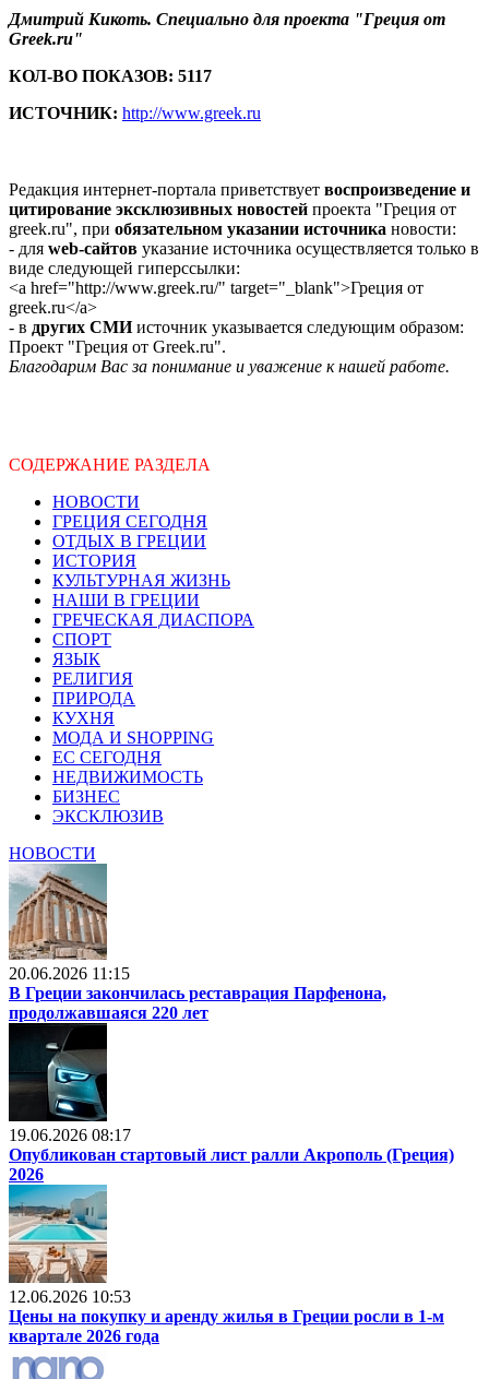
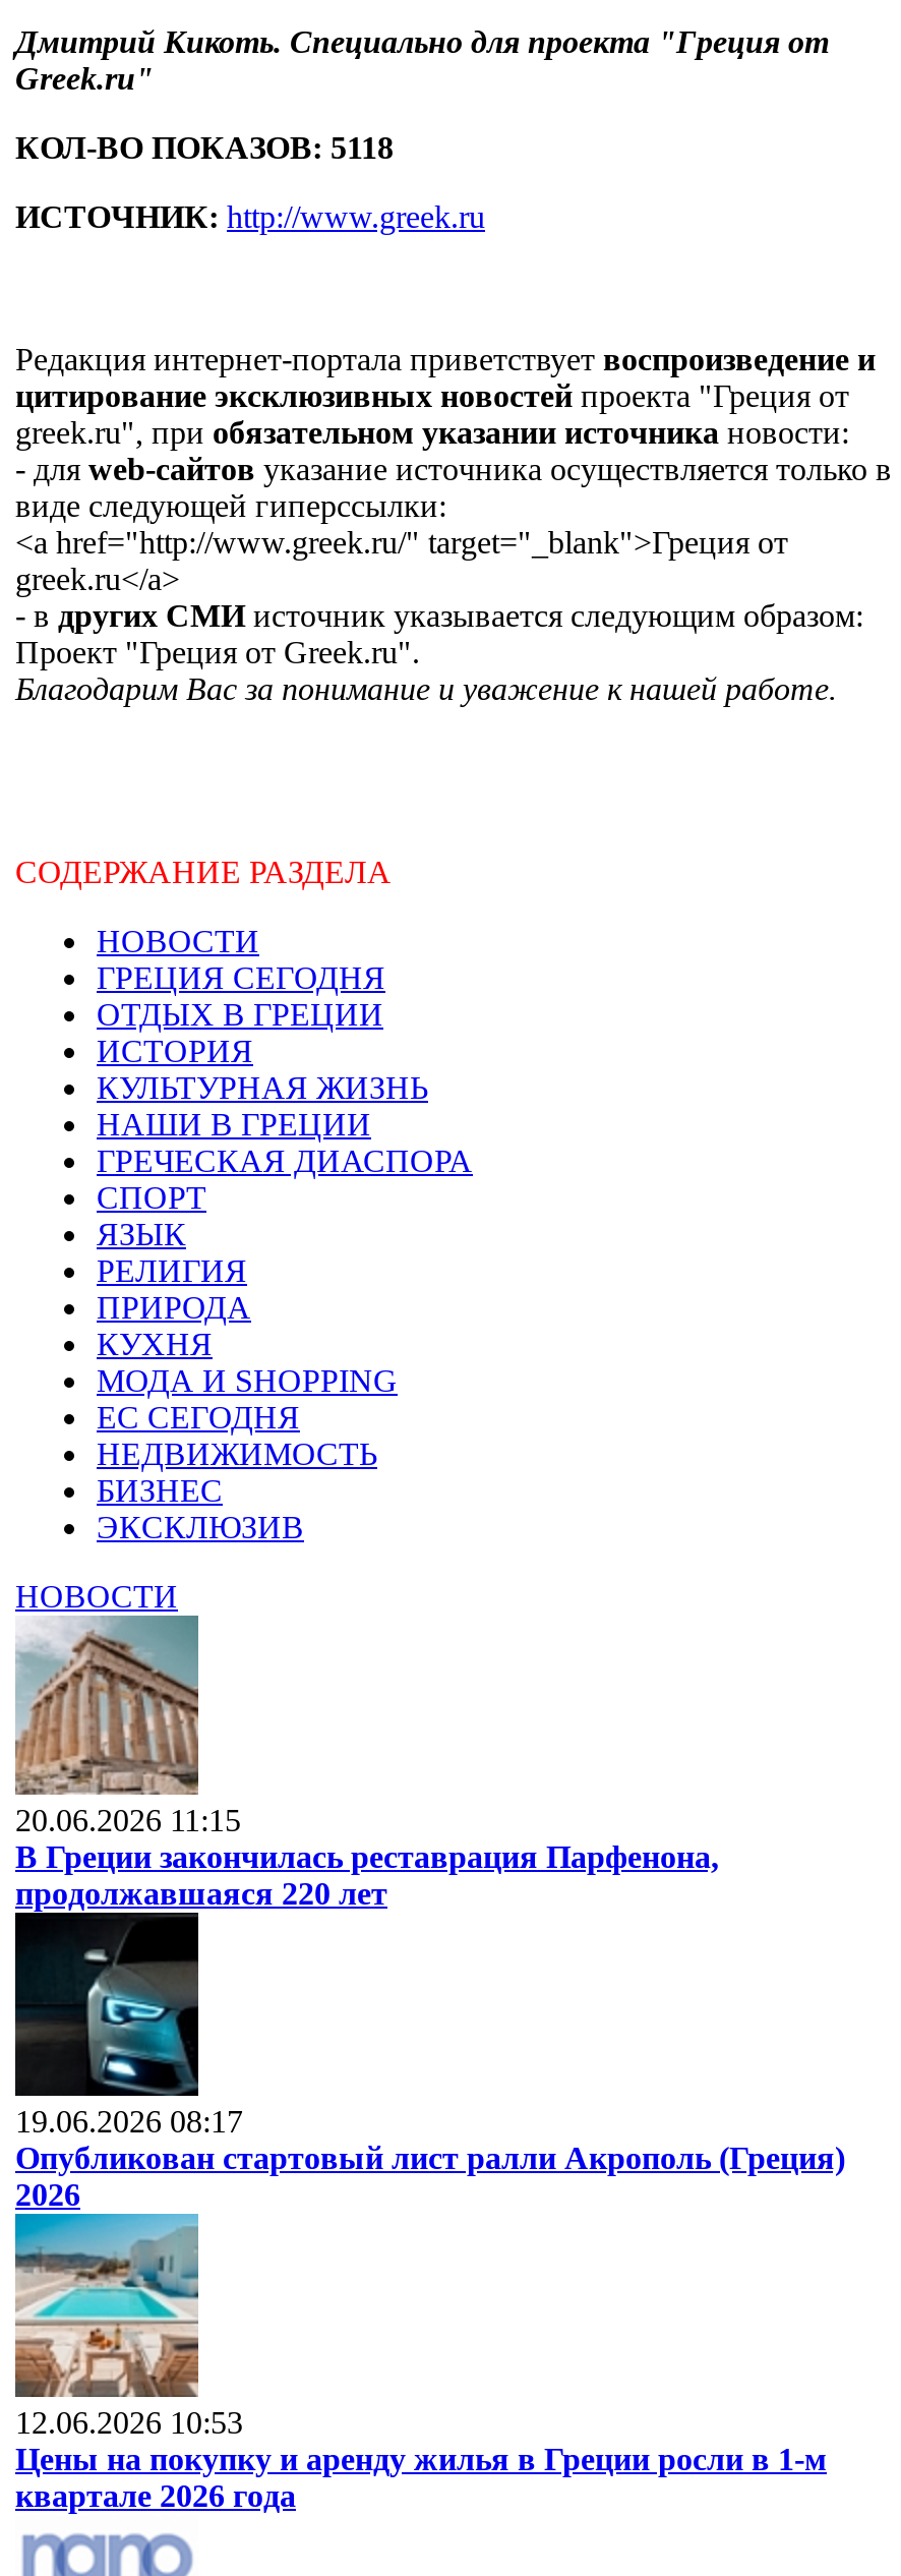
[9,67,212,85] КОЛ-ВО ПОКАЗОВ: 5117 -> [15,131,394,165] КОЛ-ВО ПОКАЗОВ: 5118

